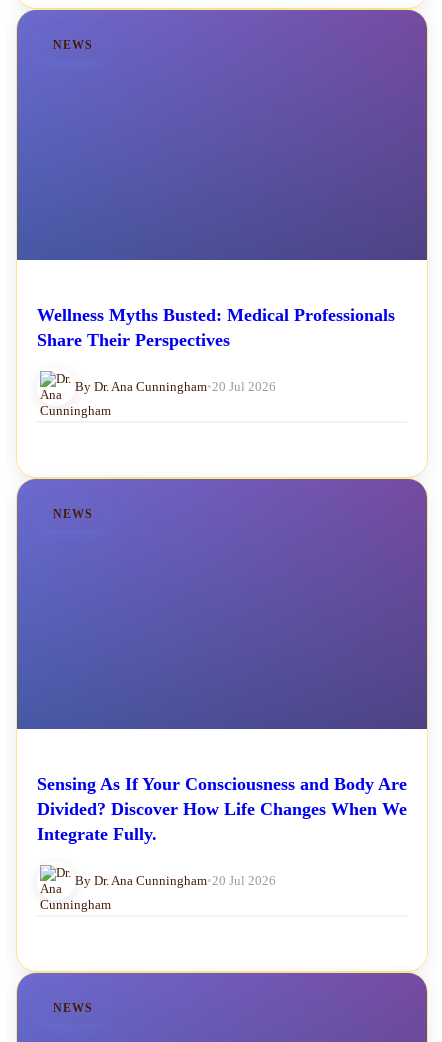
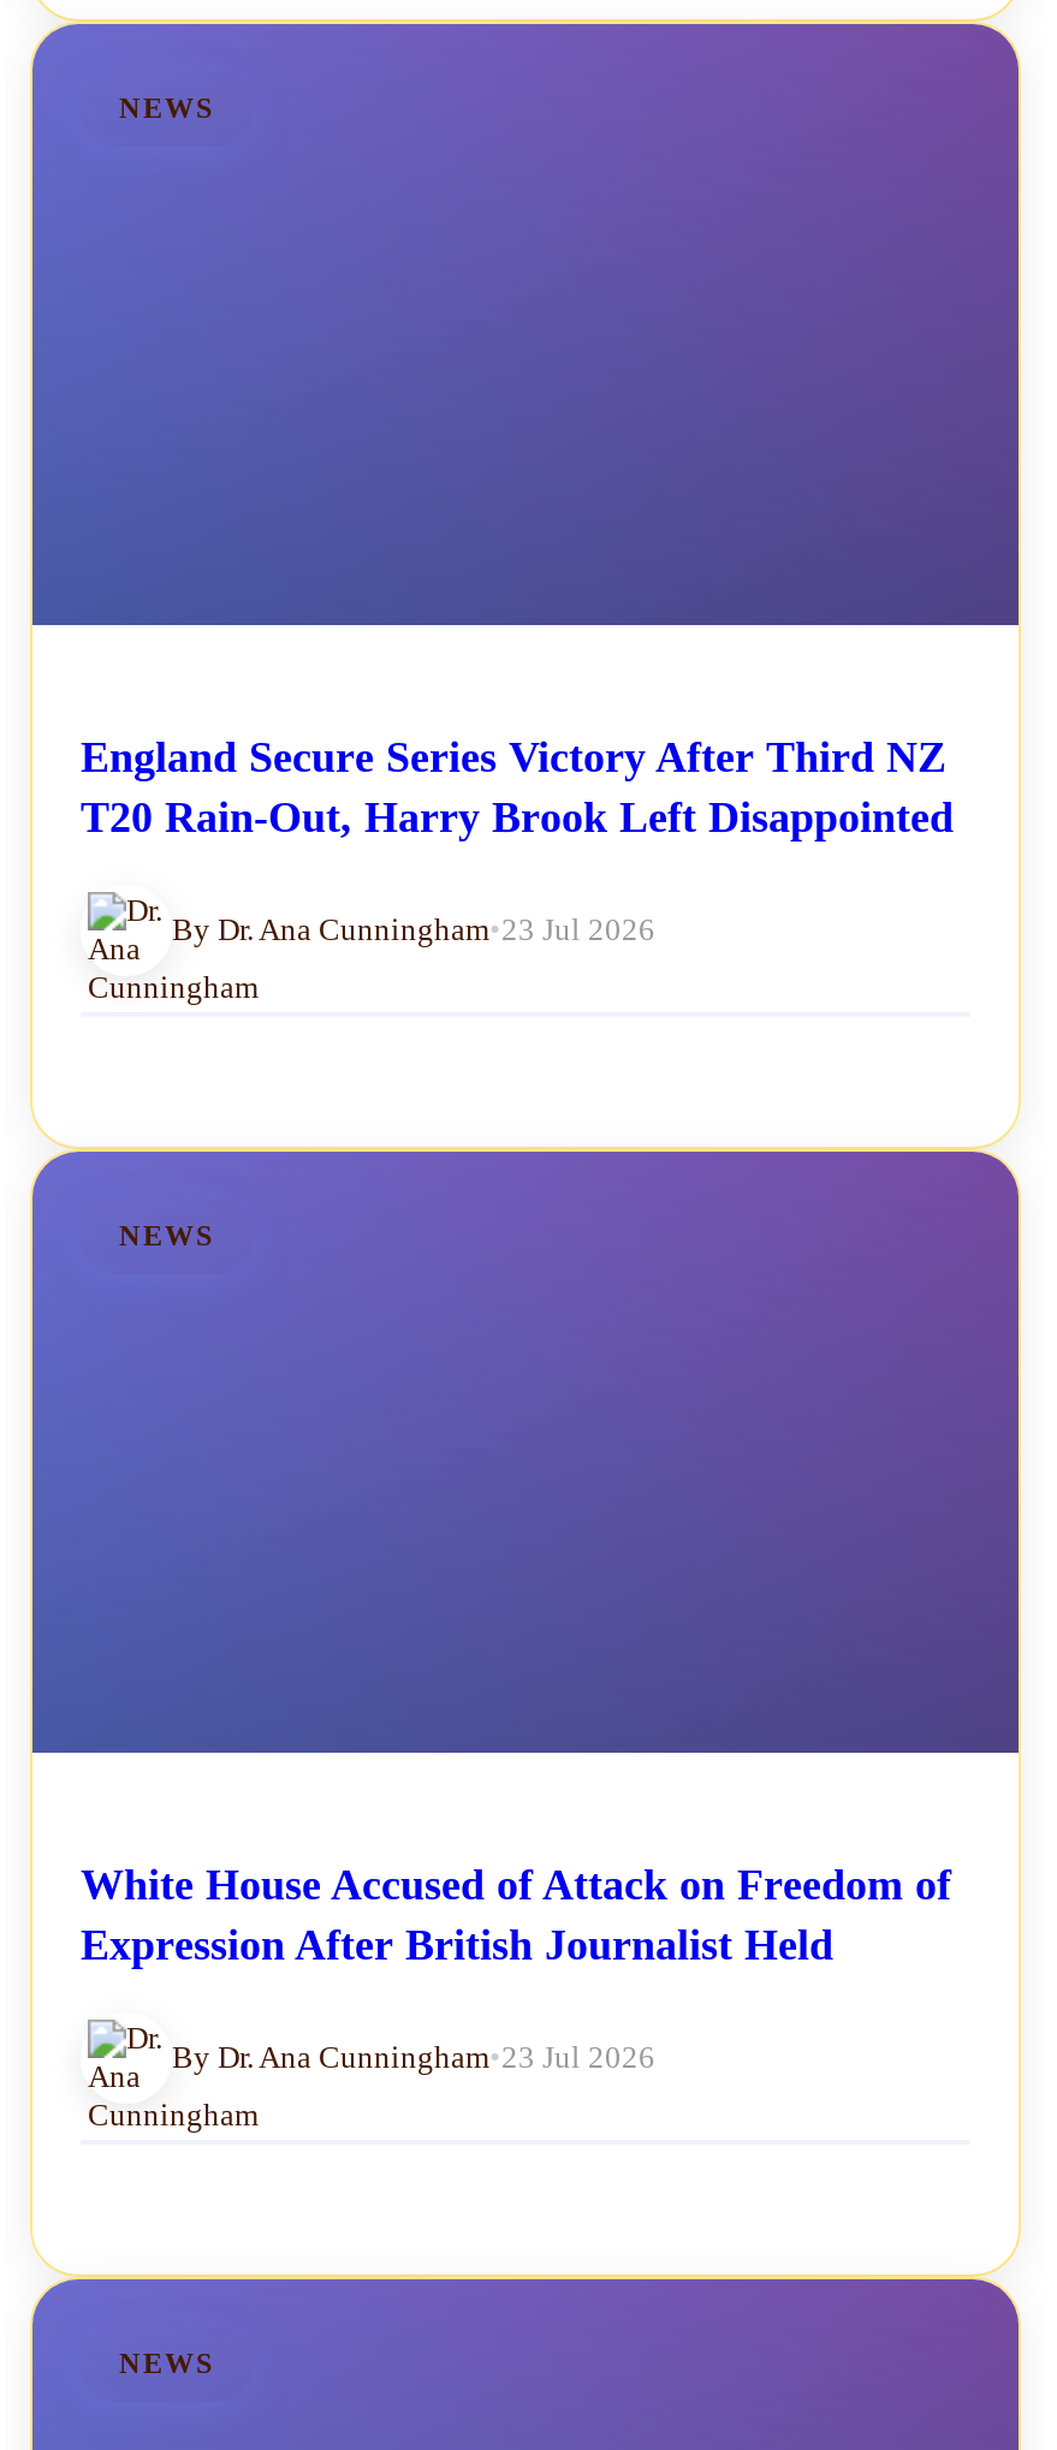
[37,305,395,350] Wellness Myths Busted: Medical Professionals | Share Their Perspectives -> [81,733,954,841] England Secure Series Victory After Third NZ | T20 Rain-Out, Harry Brook Left Disappointed
[75,379,276,394] By Dr. Ana Cunningham • 20 Jul 2026 -> [172,911,655,947] By Dr. Ana Cunningham • 23 Jul 2026
[37,774,407,844] Sensing As If Your Consciousness and Body Are | Divided? Discover How Life Changes When We | Integrate Fully. -> [81,1860,951,1969] White House Accused of Attack on Freedom of | Expression After British Journalist Held
[75,873,276,888] By Dr. Ana Cunningham • 20 Jul 2026 -> [172,2038,655,2074] By Dr. Ana Cunningham • 23 Jul 2026

